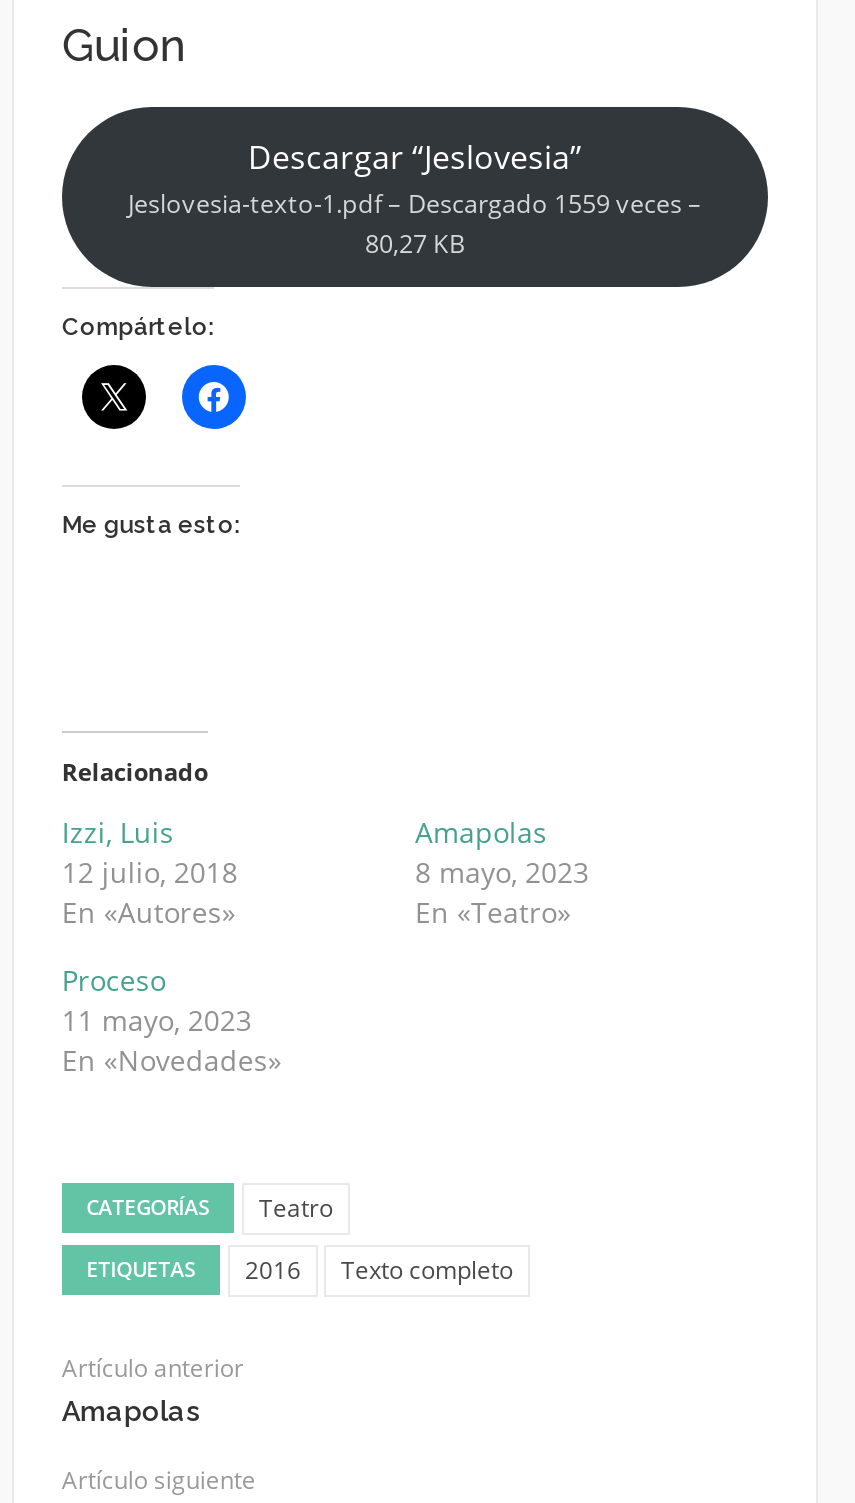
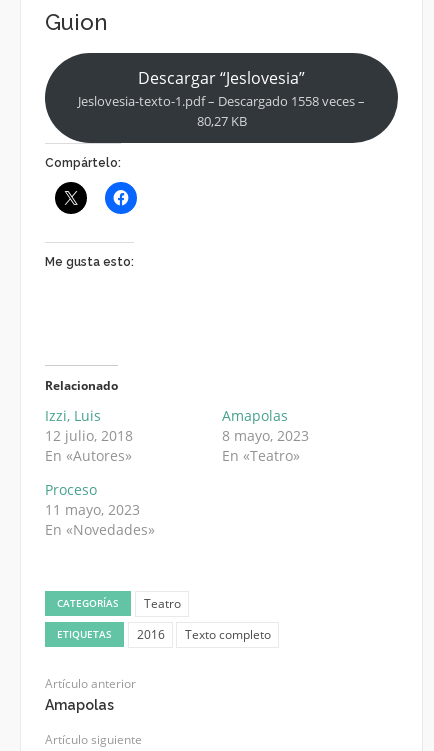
[128,185,702,221] Jeslovesia-texto-1.pdf – Descargado 1559 veces – -> [78,92,365,110] Jeslovesia-texto-1.pdf – Descargado 1558 veces –

